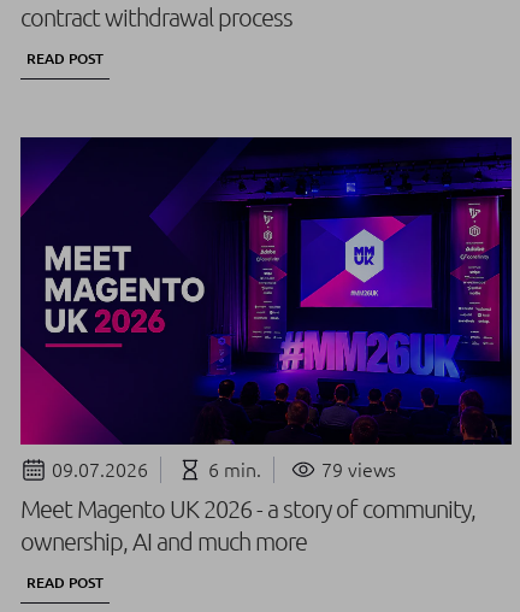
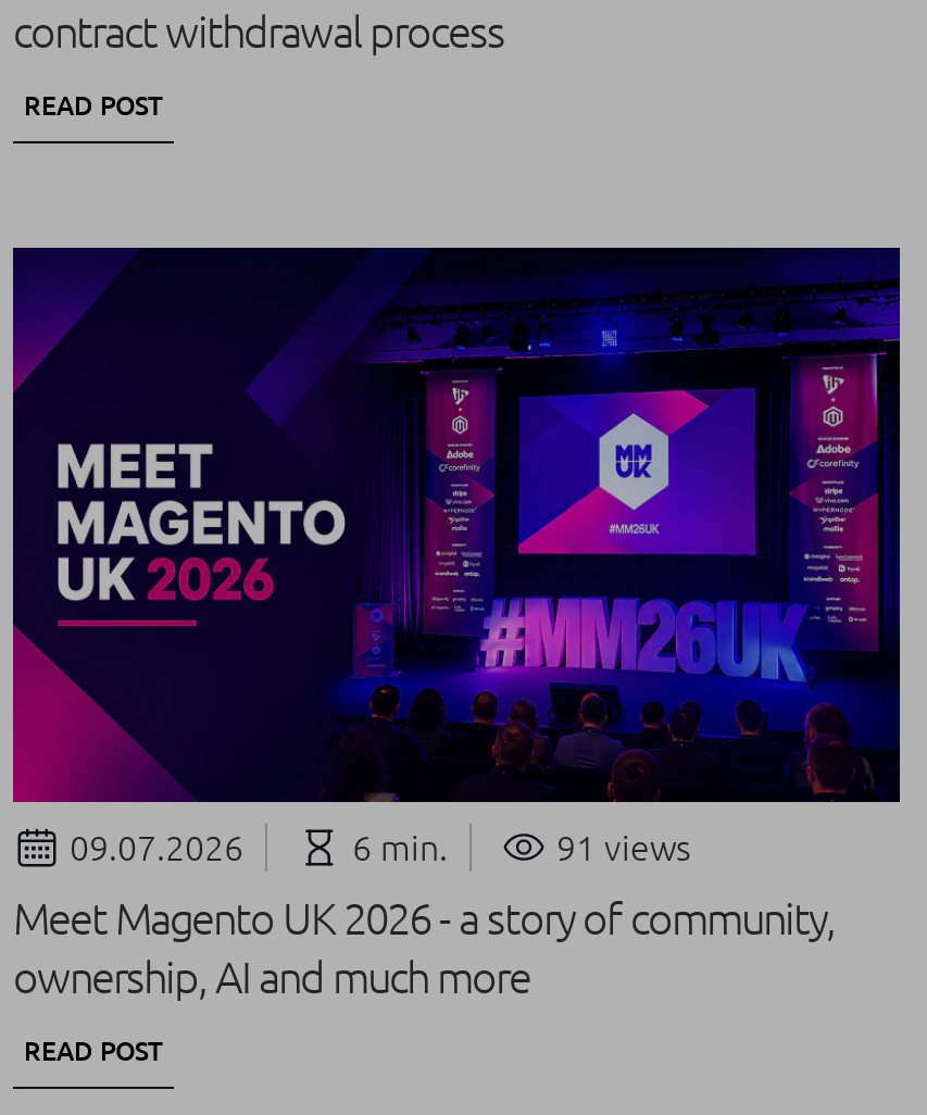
[317,459,396,481] 79 views -> [548,828,691,867] 91 views

